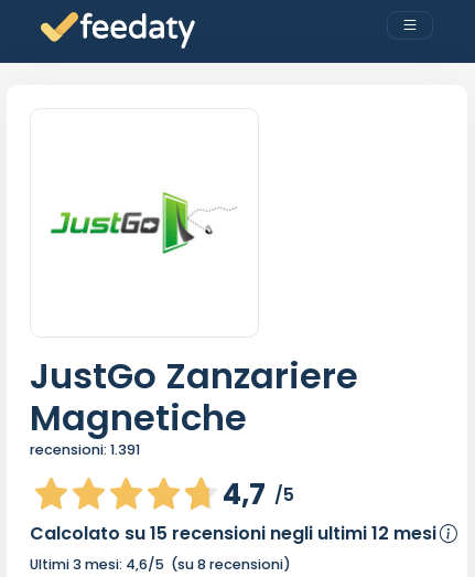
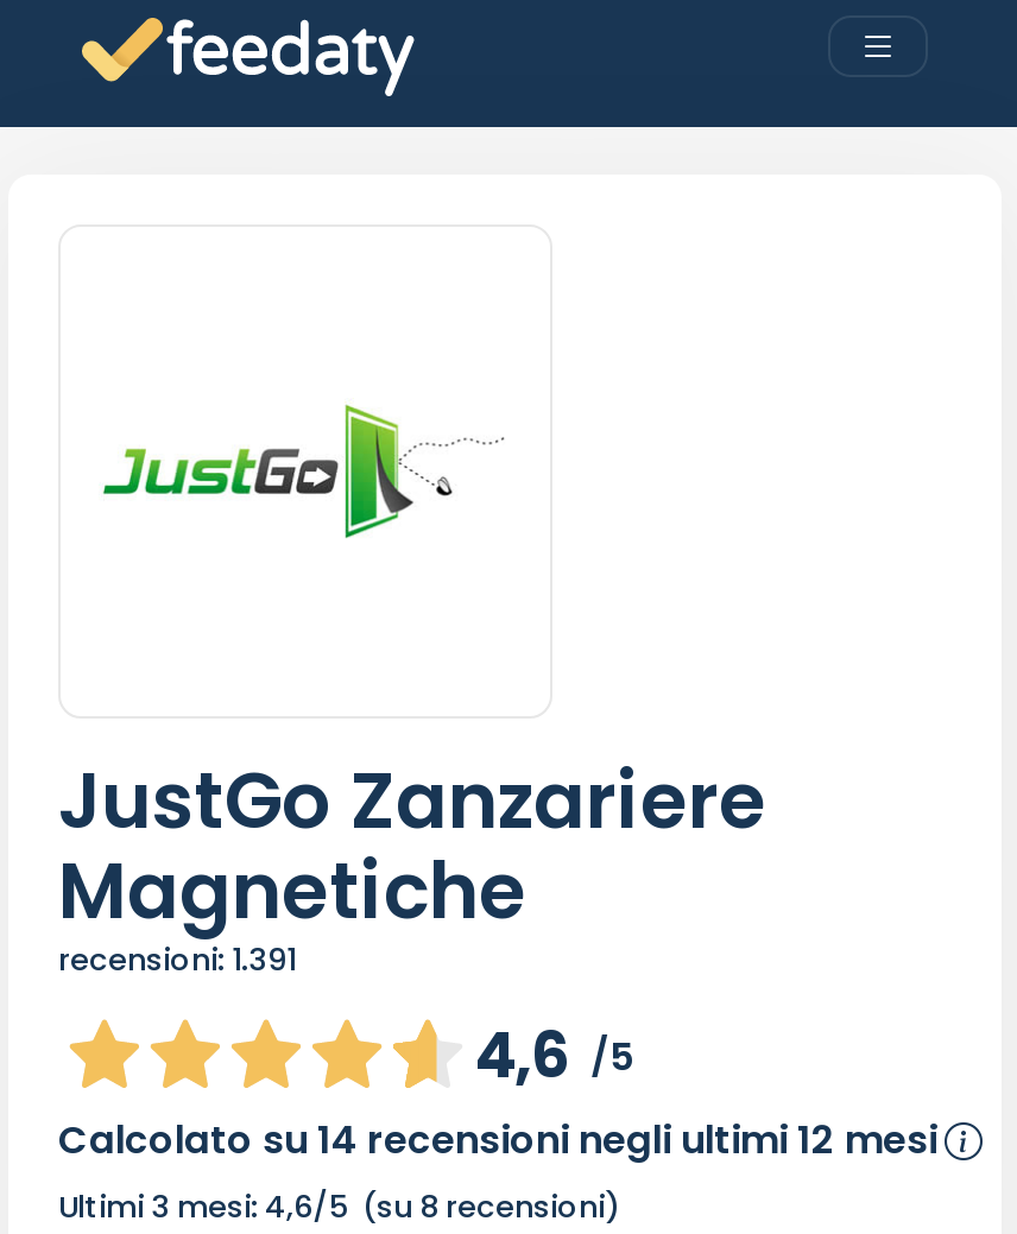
[223,475,294,514] 4,7 /5 -> [474,1014,633,1099] 4,6 /5
[30,521,436,546] Calcolato su 15 recensioni negli ultimi 12 mesi -> [58,1114,937,1168] Calcolato su 14 recensioni negli ultimi 12 mesi

